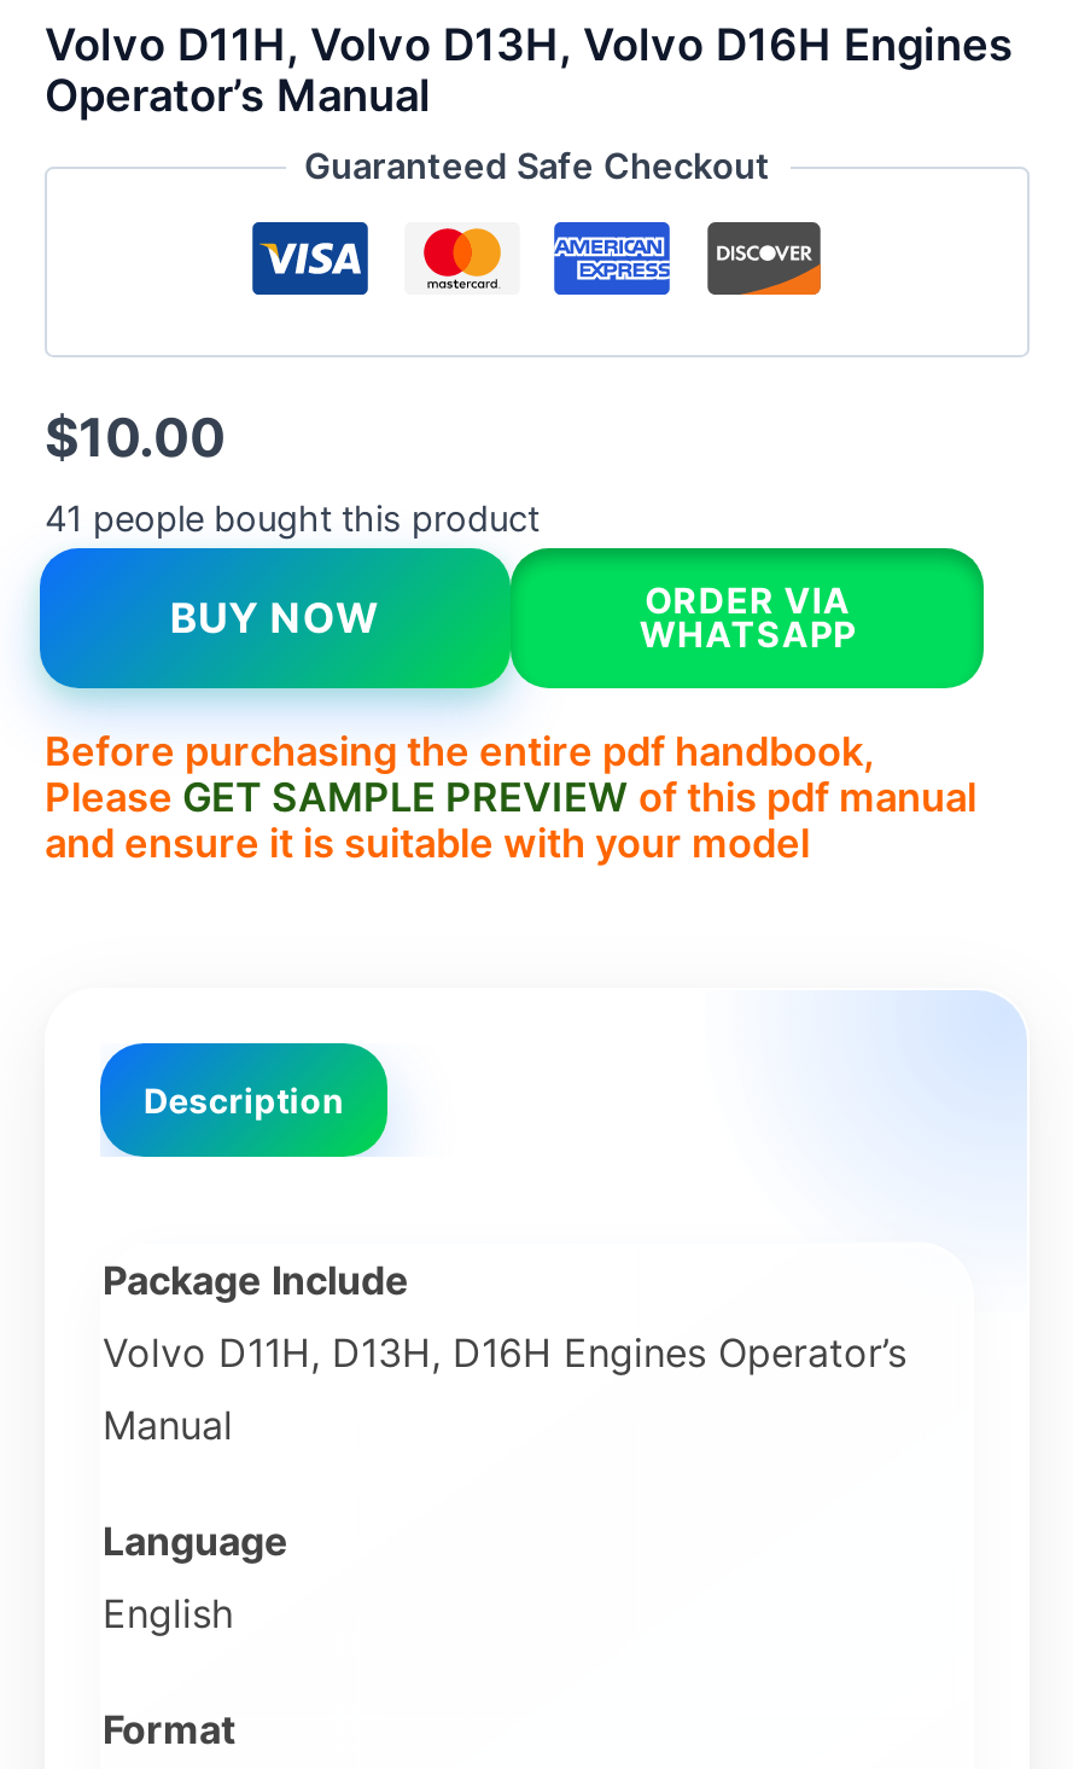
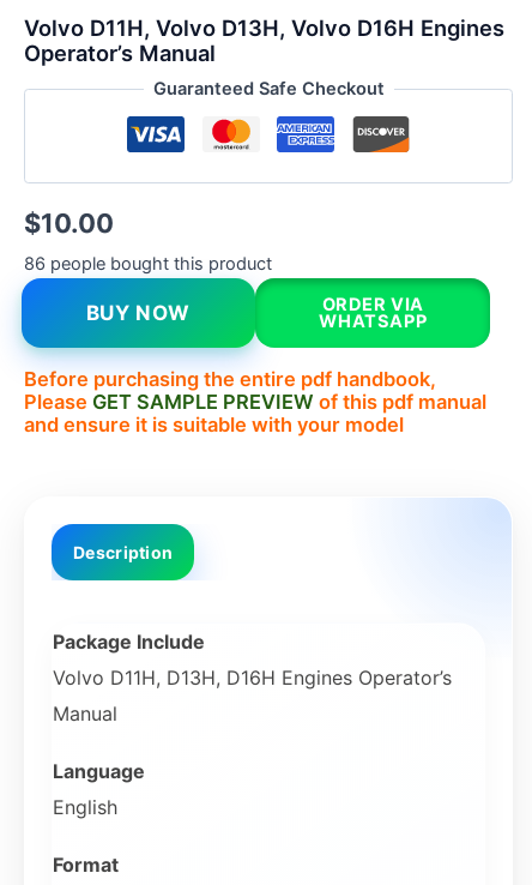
[45,498,540,542] 41 people bought this product -> [24,253,272,275] 86 people bought this product

